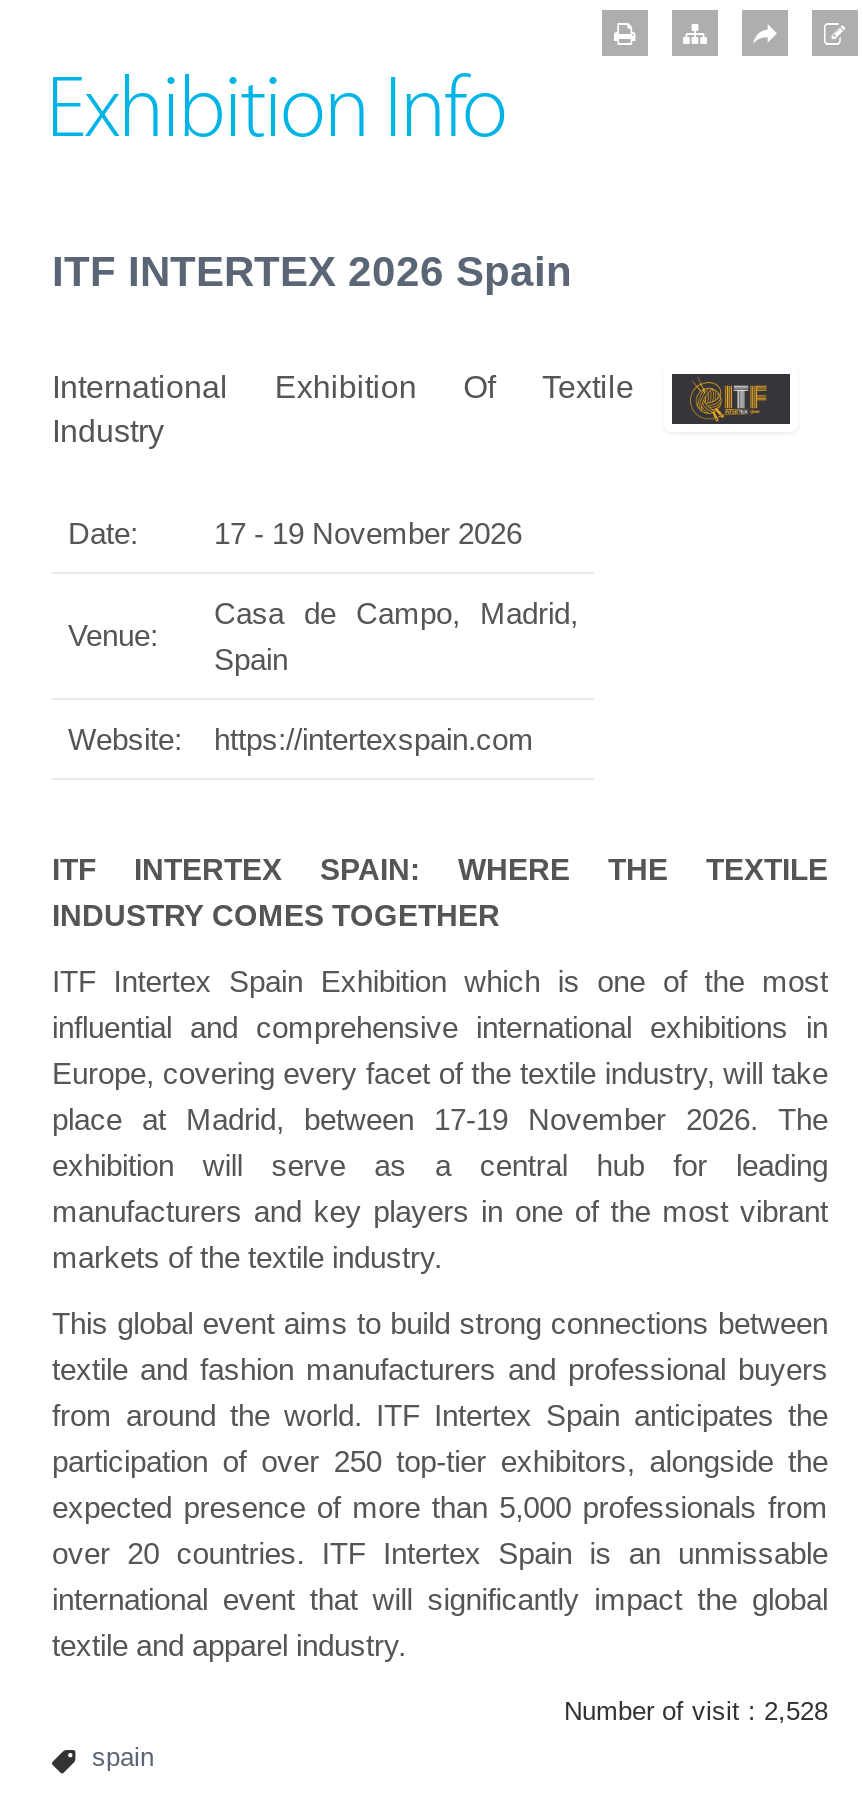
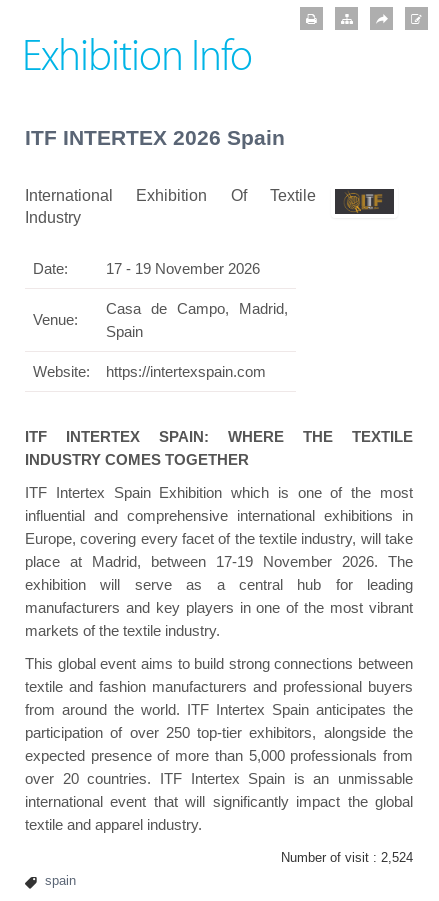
[564,1696,828,1726] Number of visit : 2,528 -> [281,850,413,865] Number of visit : 2,524

